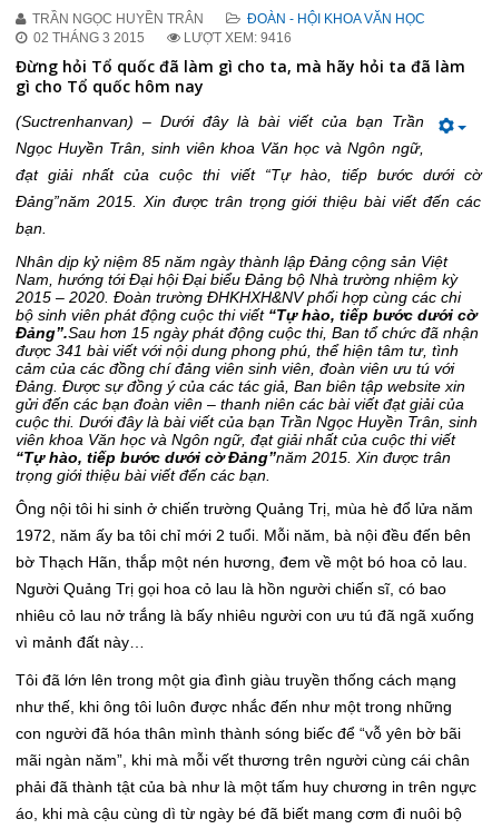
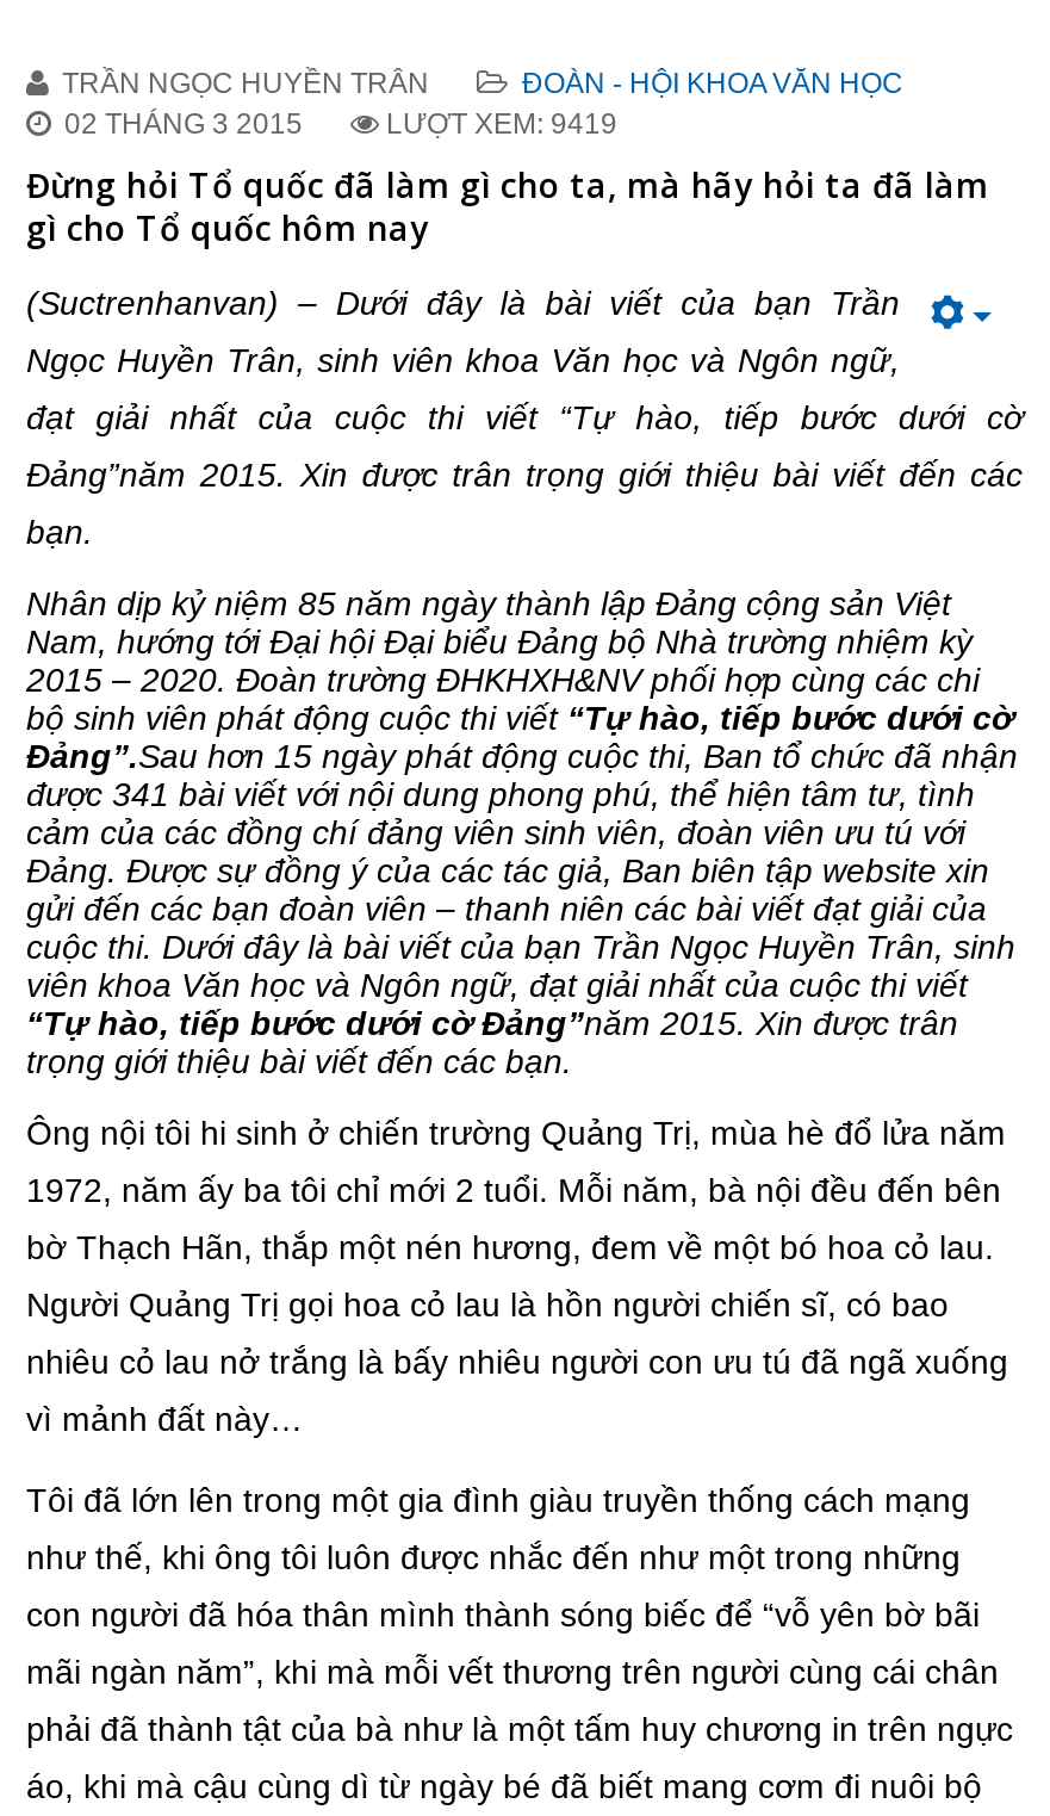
[184,30,292,46] LƯỢT XEM: 9416 -> [386,107,617,141] LƯỢT XEM: 9419

